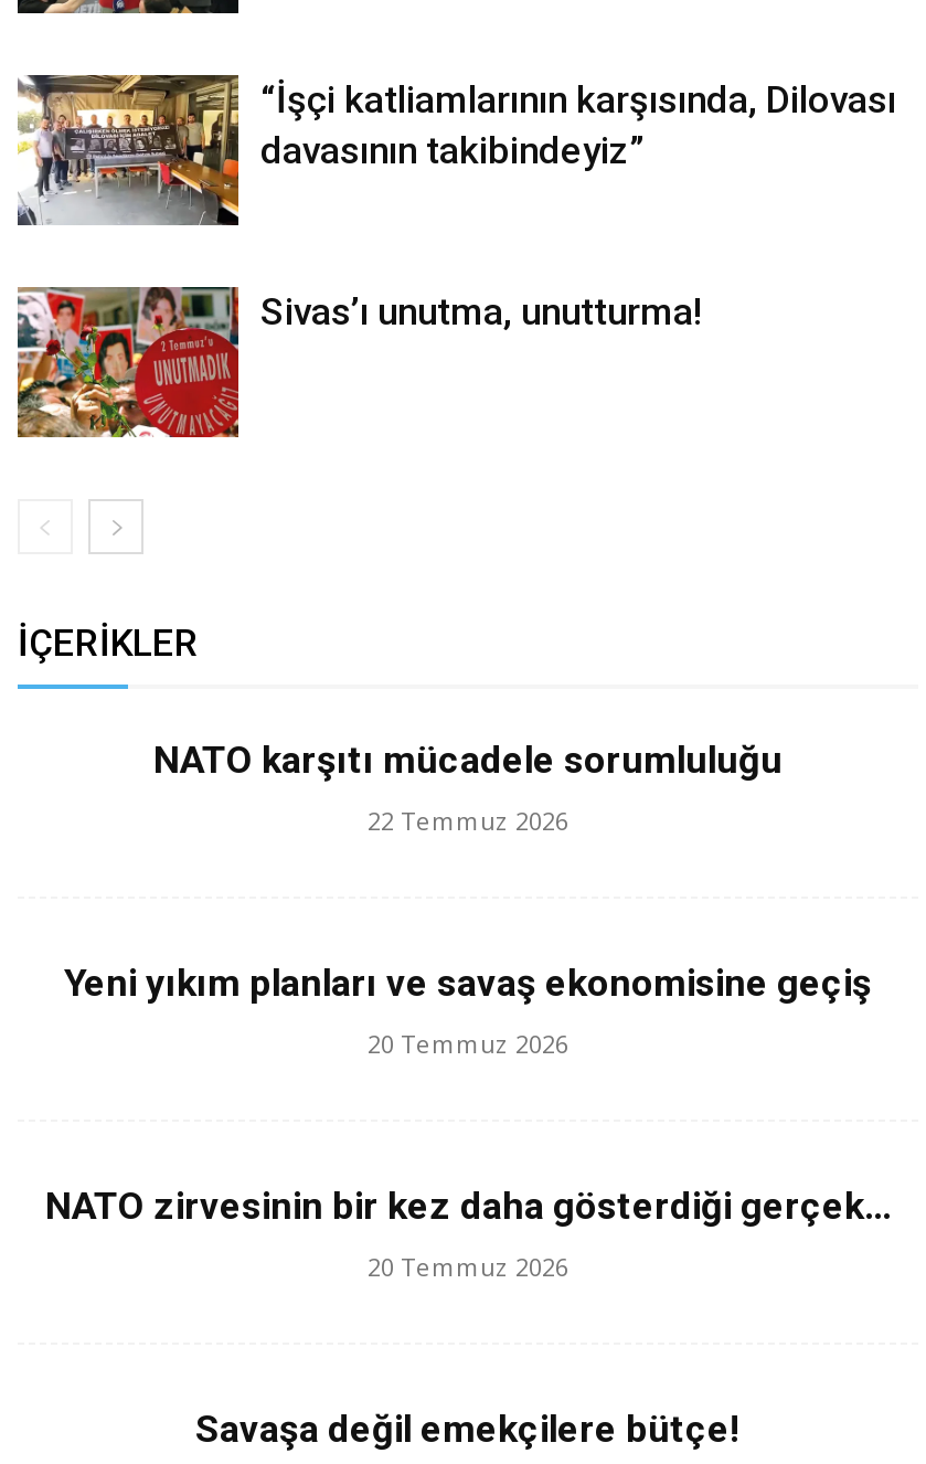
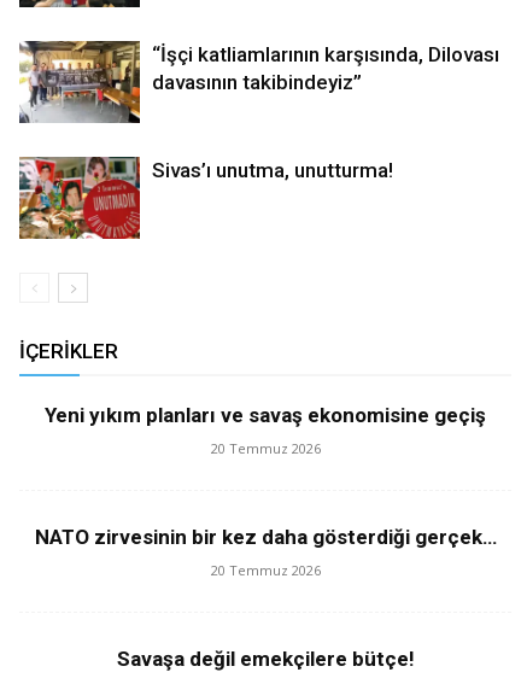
[153,737,783,836] NATO karşıtı mücadele sorumluluğu | 22 Temmuz 2026 -> none

